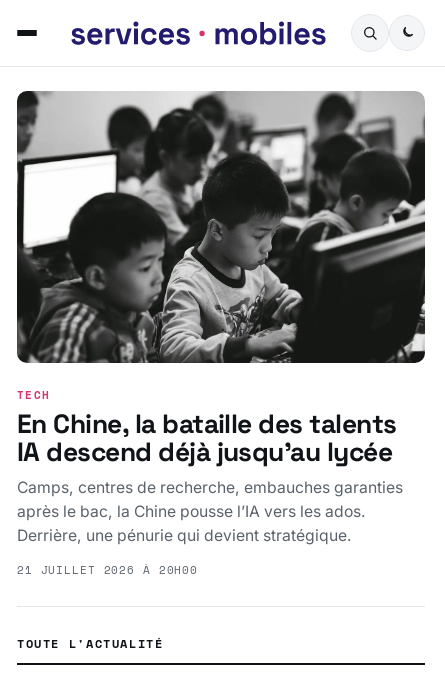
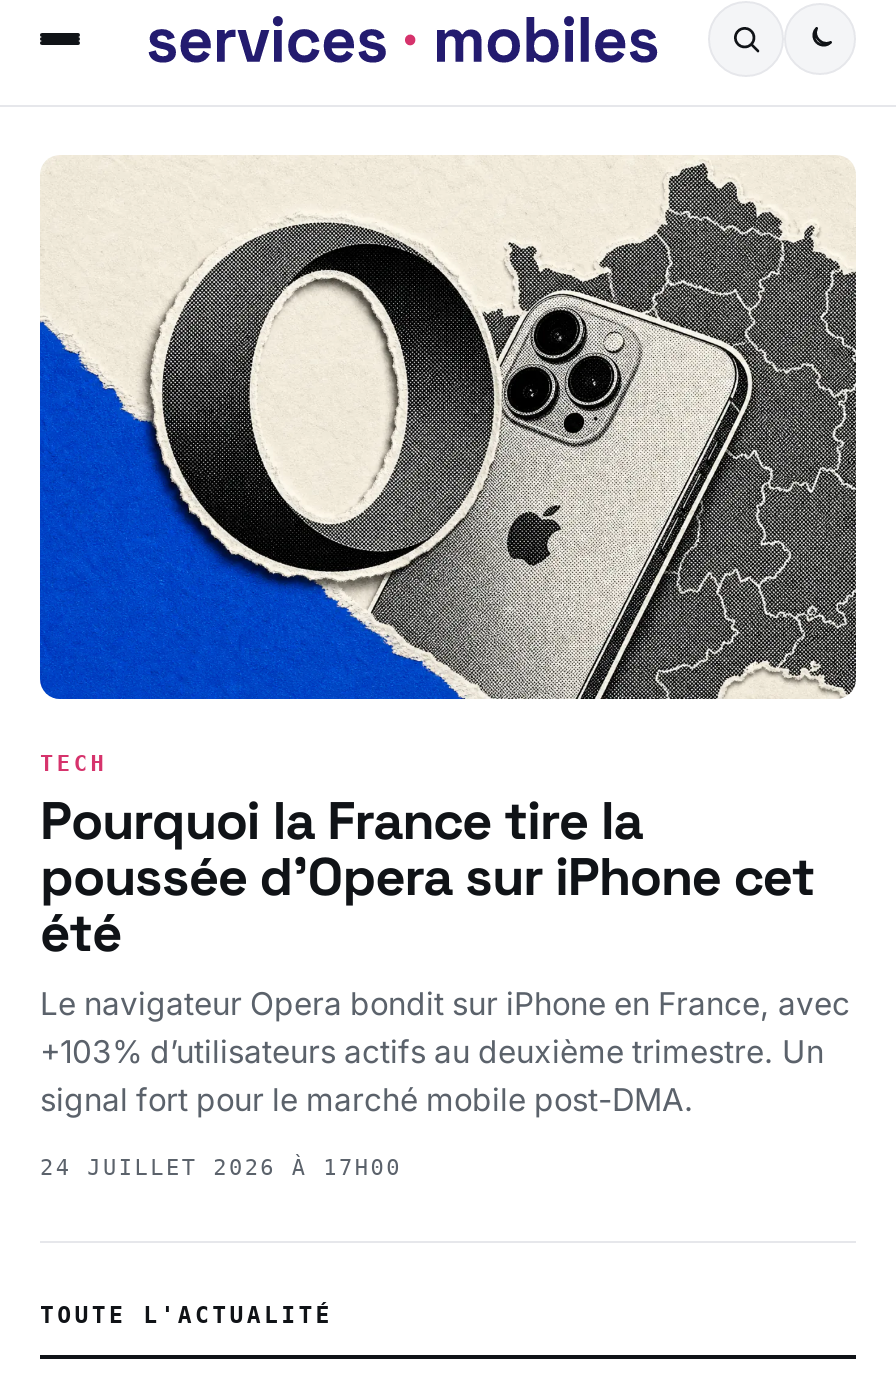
[16,90,426,364] [image] -> [38,159,856,701] [image]
[17,407,403,545] En Chine, la bataille des talents | IA descend déjà jusqu’au lycée | Camps, centres de recherche, embauches garanties | après le bac, la Chine pousse l’IA vers les ados. | Derrière, une pénurie qui devient stratégique. -> [40,788,850,1119] Pourquoi la France tire la | poussée d’Opera sur iPhone cet | été | Le navigateur Opera bondit sur iPhone en France, avec | +103% d’utilisateurs actifs au deuxième trimestre. Un | signal fort pour le marché mobile post-DMA.
[17,562,198,578] 21 JUILLET 2026 À 20H00 -> [40,1154,402,1180] 24 JUILLET 2026 À 17H00

